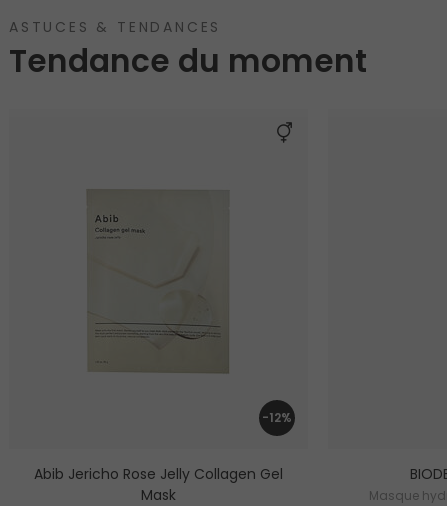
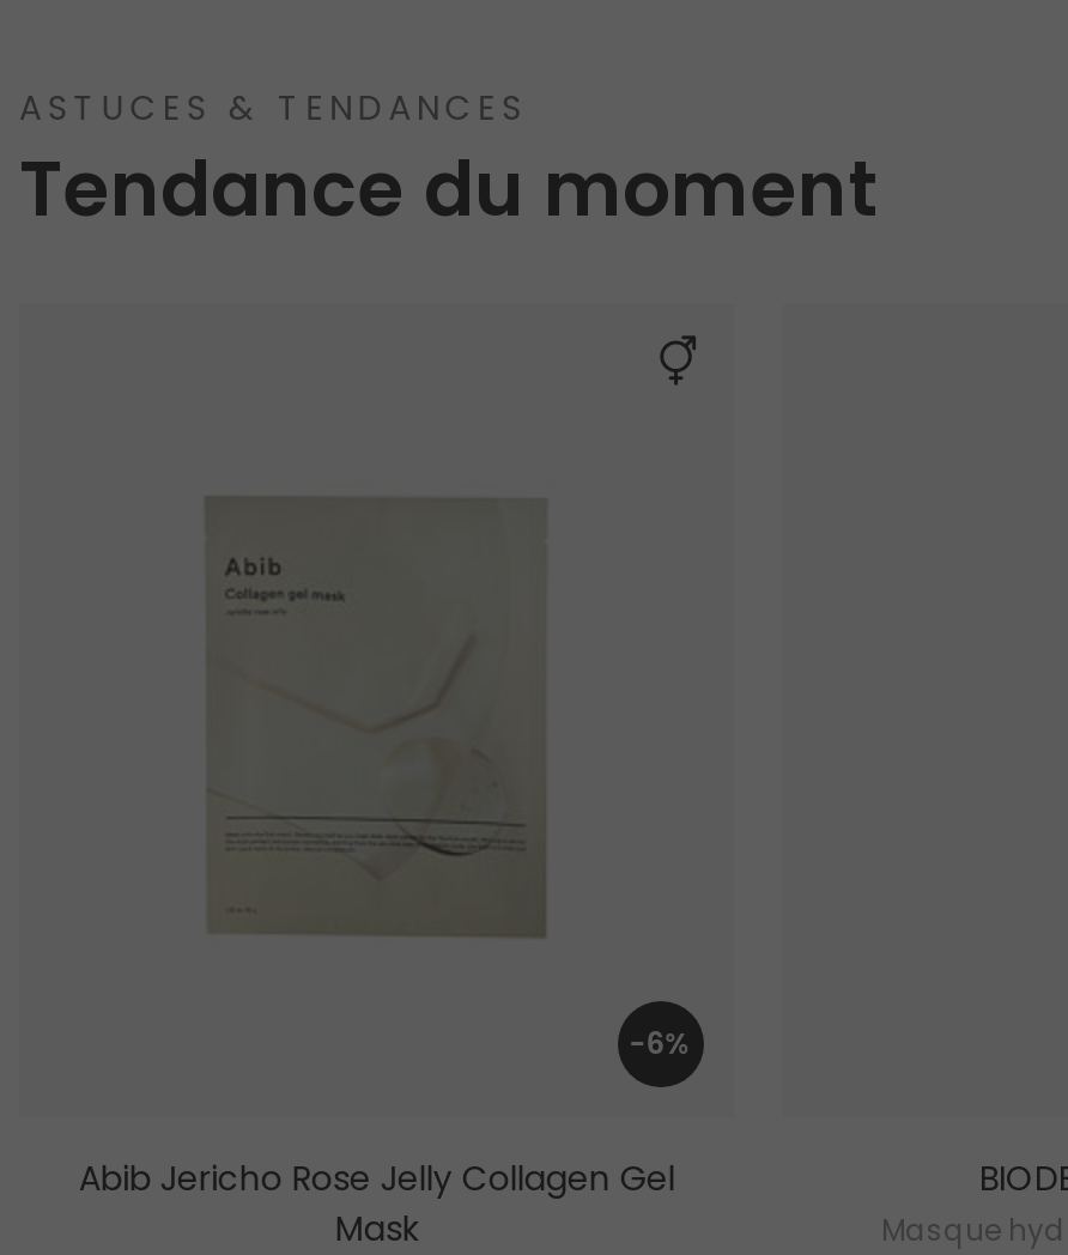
[262,409,292,426] -12% -> [629,1023,691,1064] -6%

